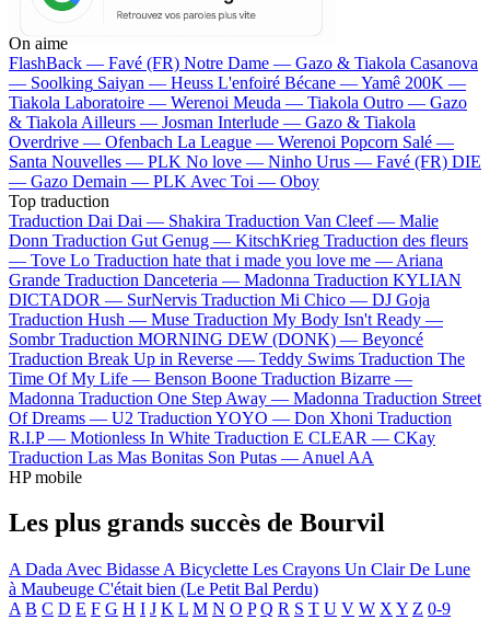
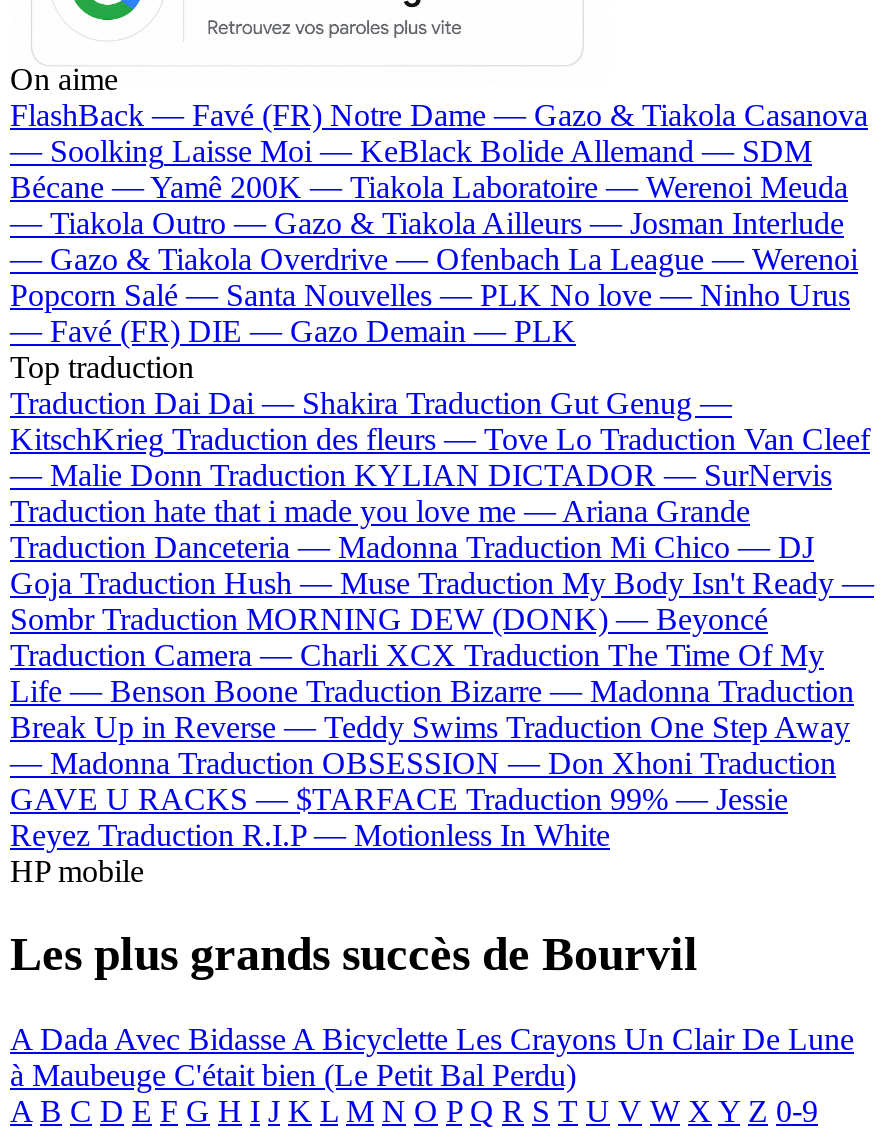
[9,73,481,190] — Soolking Saiyan — Heuss L'enfoiré Bécane — Yamê 200K — | Tiakola Laboratoire — Werenoi Meuda — Tiakola Outro — Gazo | & Tiakola Ailleurs — Josman Interlude — Gazo & Tiakola | Overdrive — Ofenbach La League — Werenoi Popcorn Salé — | Santa Nouvelles — PLK No love — Ninho Urus — Favé (FR) DIE | — Gazo Demain — PLK Avec Toi — Oboy -> [10,133,858,347] — Soolking Laisse Moi — KeBlack Bolide Allemand — SDM | Bécane — Yamê 200K — Tiakola Laboratoire — Werenoi Meuda | — Tiakola Outro — Gazo & Tiakola Ailleurs — Josman Interlude | — Gazo & Tiakola Overdrive — Ofenbach La League — Werenoi | Popcorn Salé — Santa Nouvelles — PLK No love — Ninho Urus | —Favé (FR) DIE — Gazo Demain — PLK
[9,211,468,328] Traduction Dai Dai — Shakira Traduction Van Cleef — Malie | Donn Traduction Gut Genug — KitschKrieg Traduction des fleurs | — Tove Lo Traduction hate that i made you love me — Ariana | Grande Traduction Danceteria — Madonna Traduction KYLIAN | DICTADOR — SurNervis Traduction Mi Chico — DJ Goja | Traduction Hush — Muse Traduction My Body Isn't Ready — -> [10,385,874,599] Traduction Dai Dai — Shakira Traduction Gut Genug — | KitschKrieg Traduction des fleurs — Tove Lo Traduction Van Cleef | — Malie Donn Traduction KYLIAN DICTADOR — SurNervis | Traduction hate that i made you love me — Ariana Grande | Traduction Danceteria — Madonna Traduction Mi Chico — DJ | Goja Traduction Hush — Muse Traduction My Body Isn't Ready —
[9,349,481,466] Traduction Break Up in Reverse — Teddy Swims Traduction The | Time Of My Life — Benson Boone Traduction Bizarre — | Madonna Traduction One Step Away — Madonna Traduction Street | Of Dreams — U2 Traduction YOYO — Don Xhoni Traduction | R.I.P — Motionless In White Traduction E CLEAR — CKay | Traduction Las Mas Bonitas Son Putas — Anuel AA -> [10,637,854,851] Traduction Camera — Charli XCX Traduction The Time Of My | Life — Benson Boone Traduction Bizarre — Madonna Traduction | Break Up in Reverse — Teddy Swims Traduction One Step Away | — Madonna Traduction OBSESSION — Don Xhoni Traduction | GAVE U RACKS — $TARFACE Traduction 99% — Jessie | Reyez Traduction R.I.P — Motionless In White

